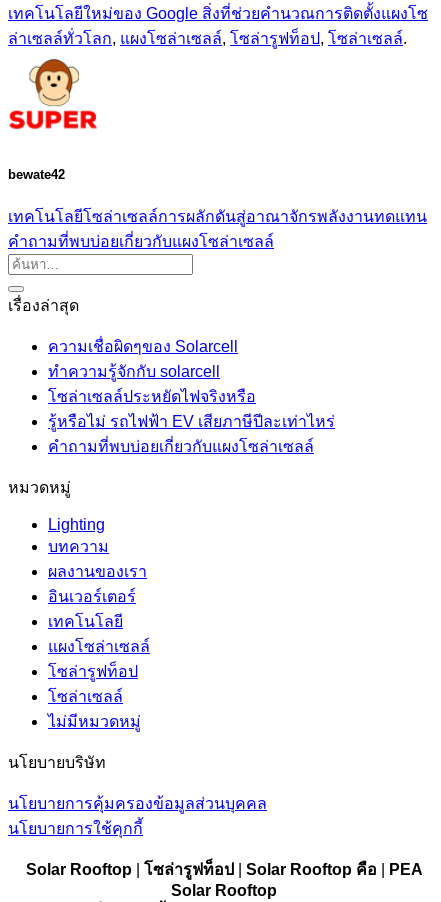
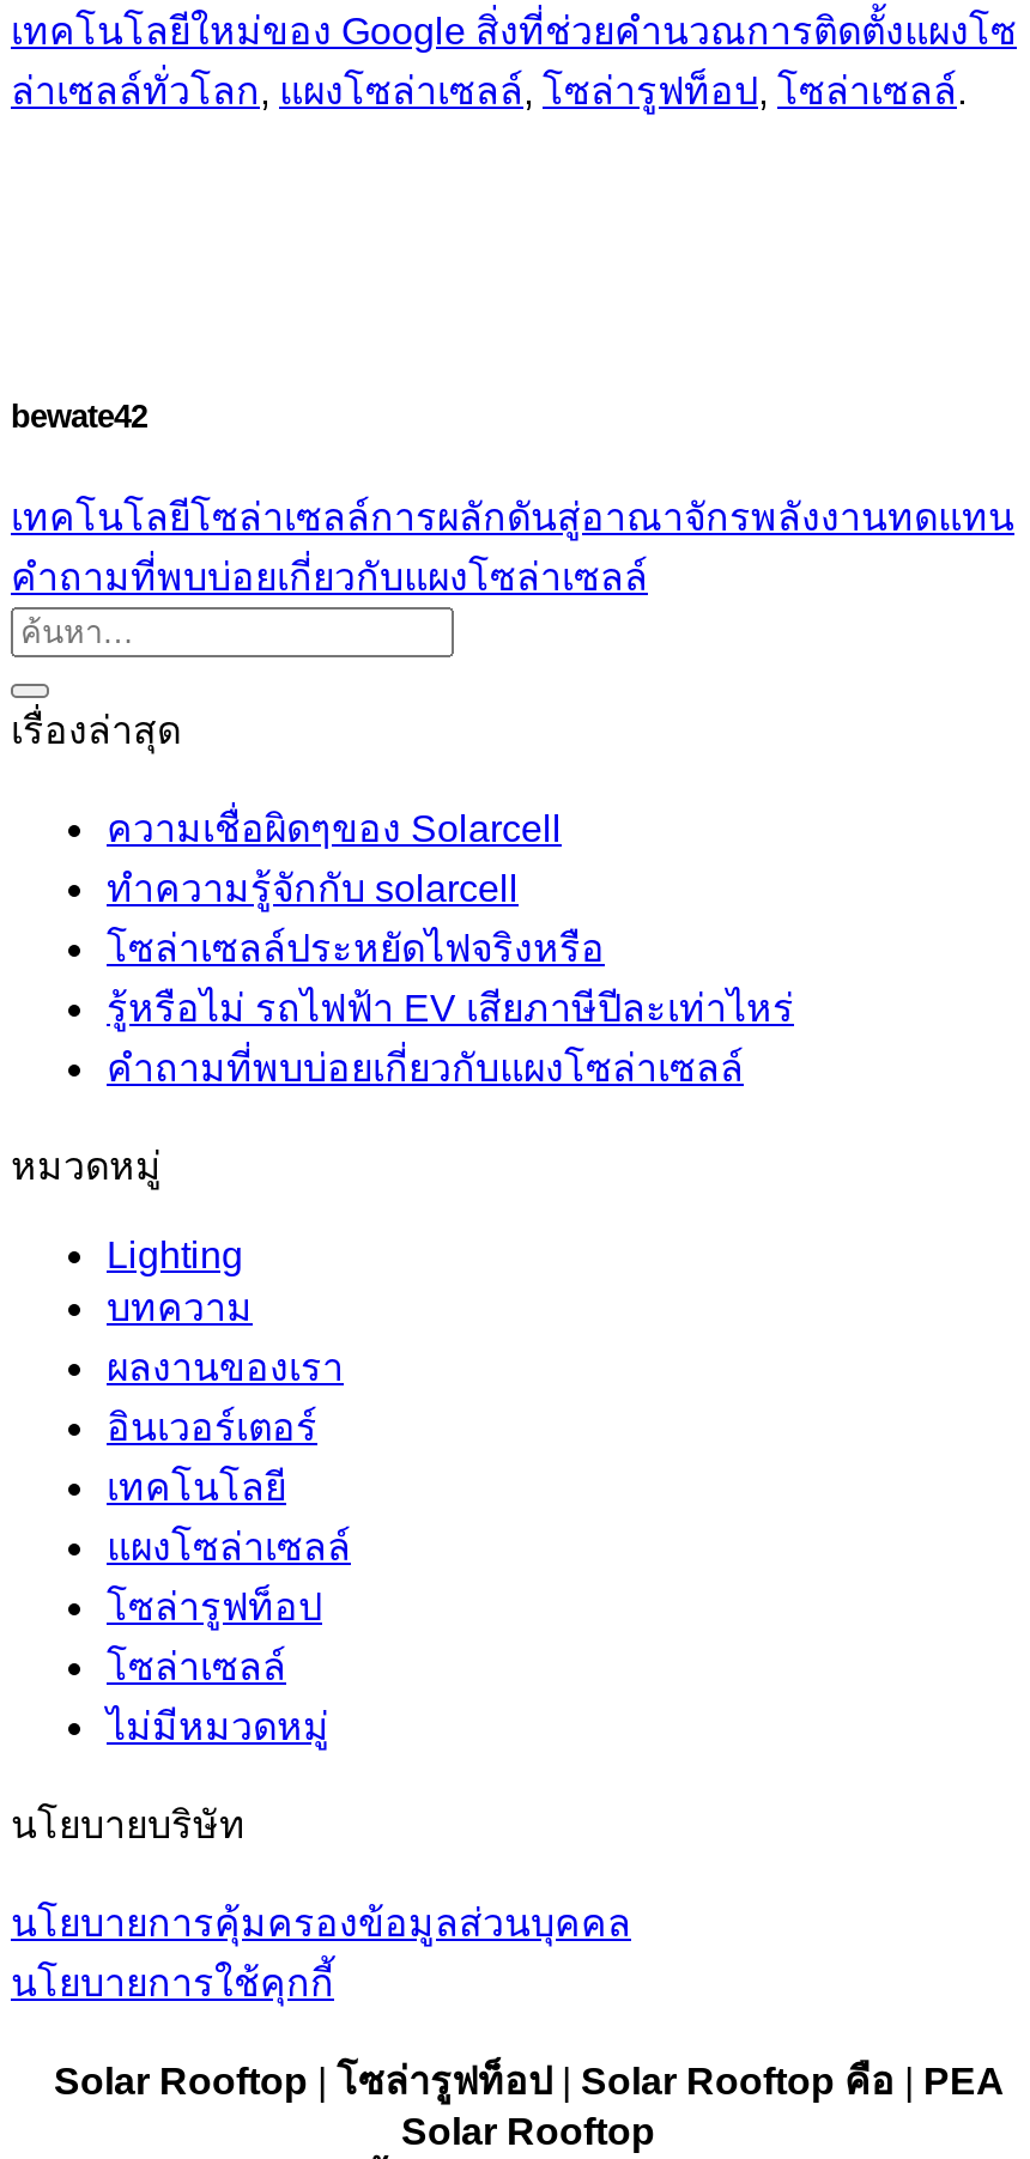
[8,58,98,130] [image] -> none

